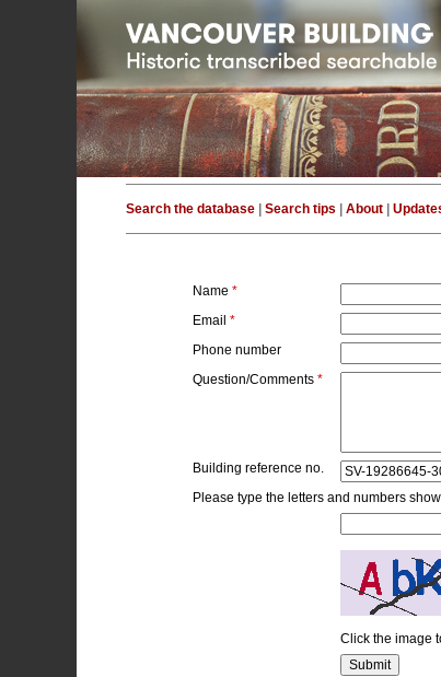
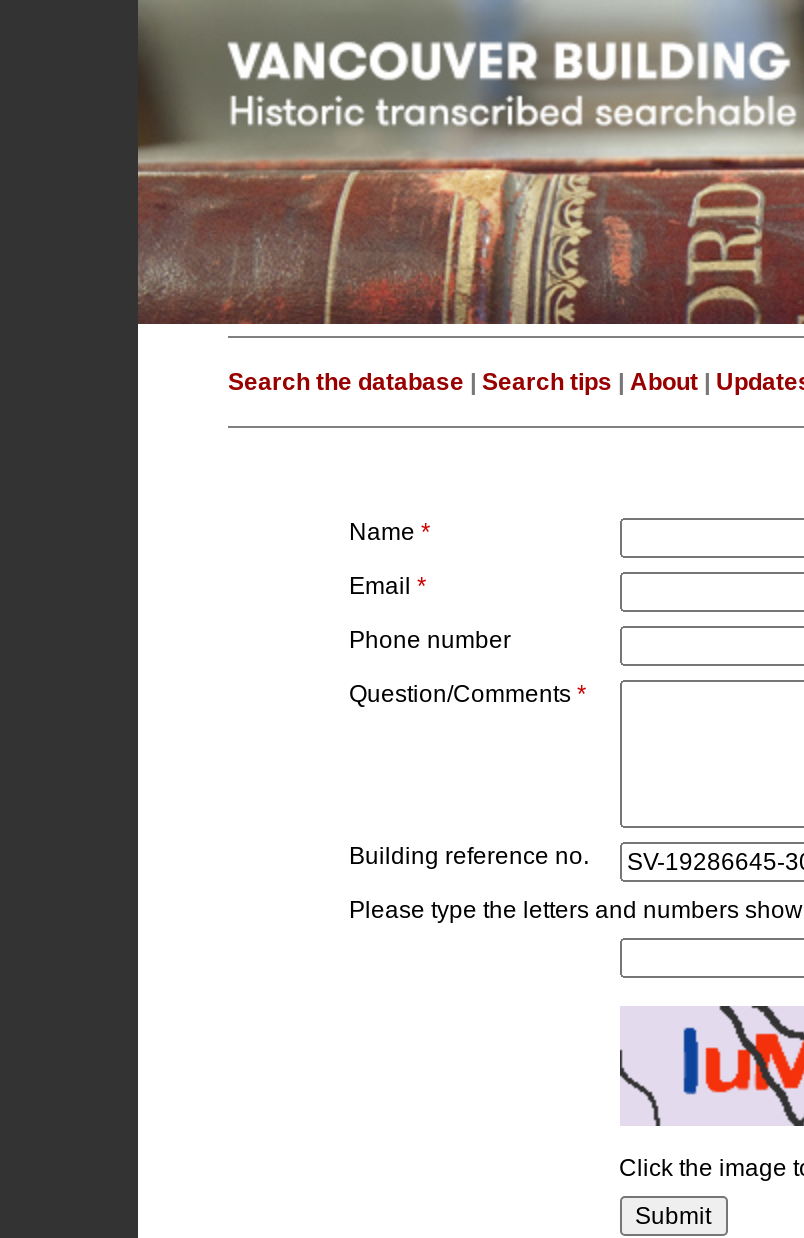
[340,550,438,617] [image] -> [618,1004,798,1128] [image]

